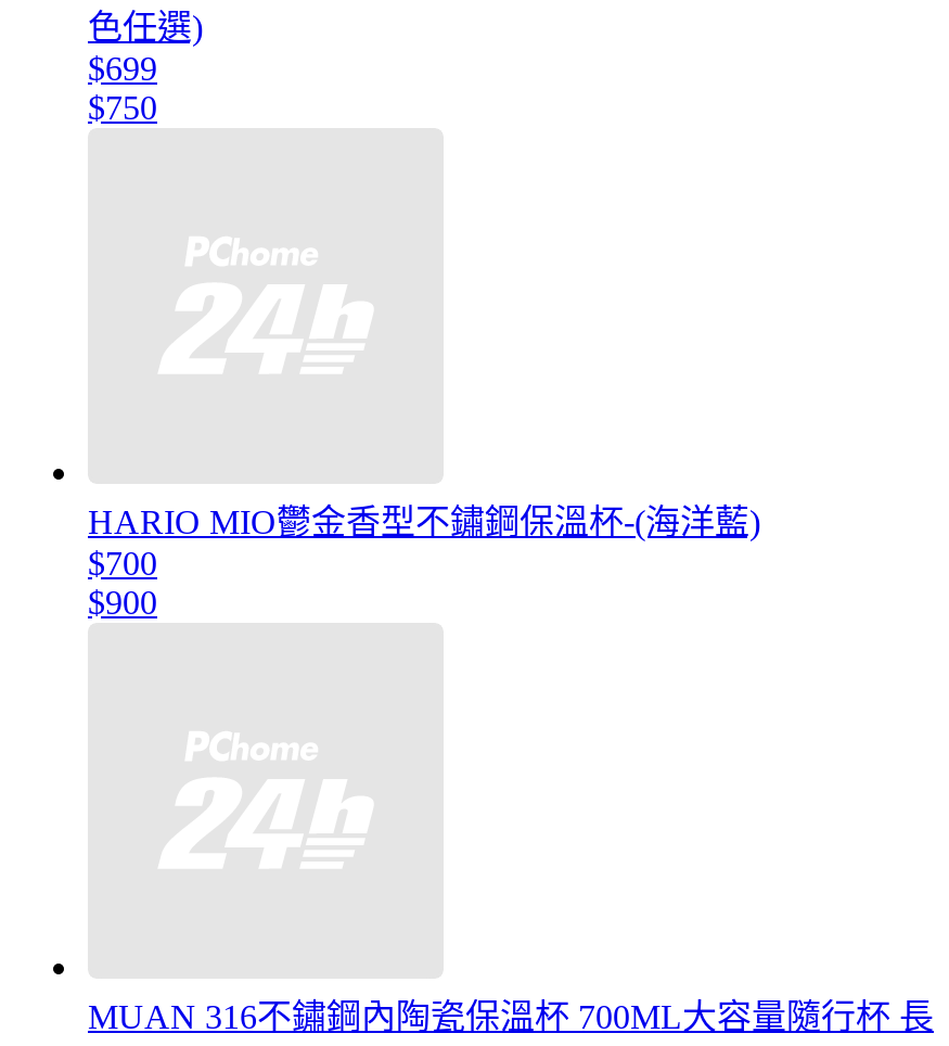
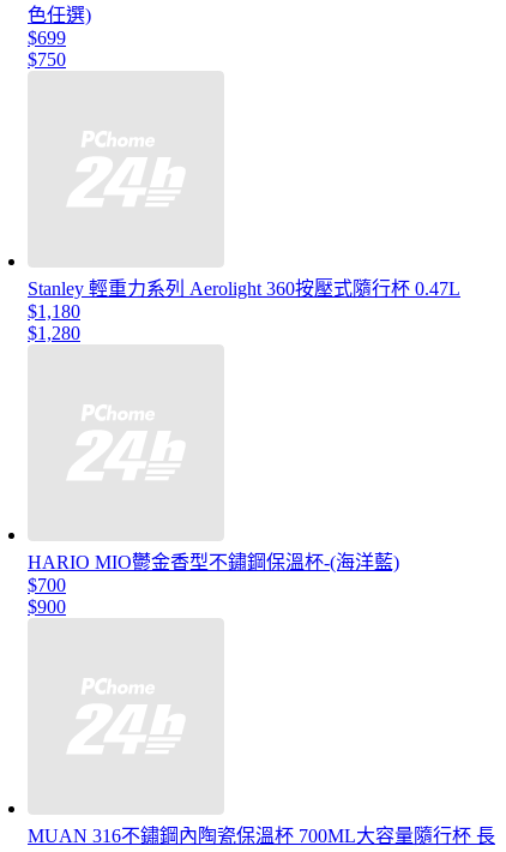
none -> [28,279,460,344] Stanley 輕重力系列 Aerolight 360按壓式隨行杯 0.47L | $1,180 | $1,280

